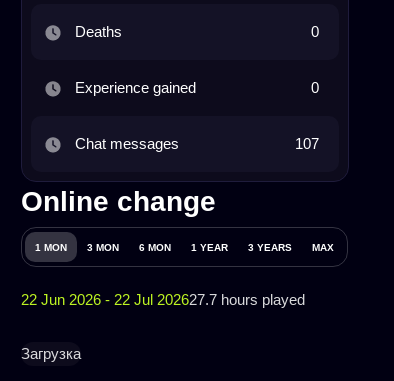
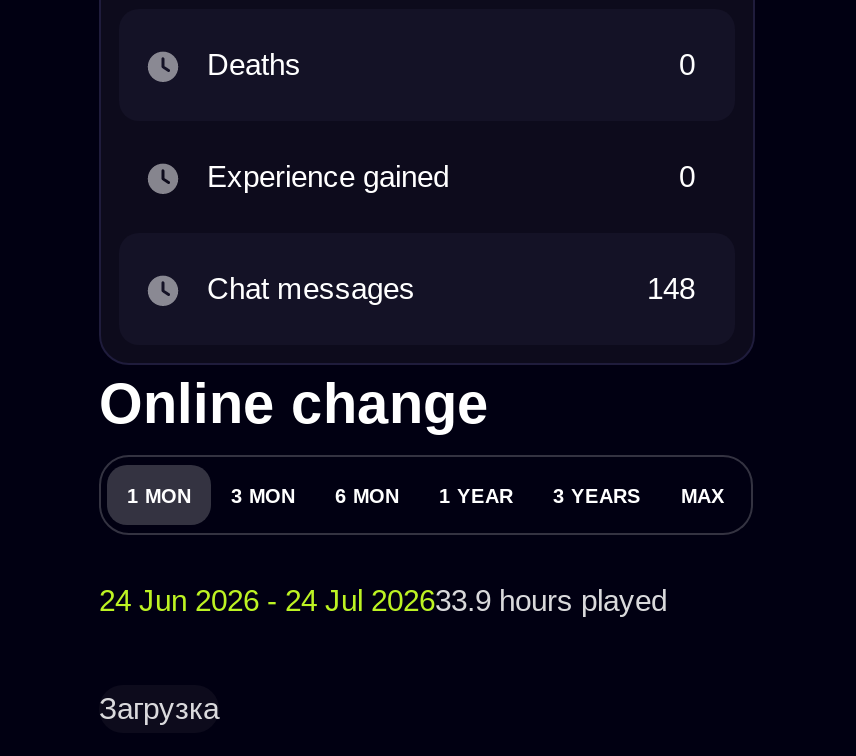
[295,135,319,152] 107 -> [647,271,695,305] 148
[21,291,305,308] 22 Jun 2026 - 22 Jul 202627.7 hours played -> [99,583,667,617] 24 Jun 2026 - 24 Jul 202633.9 hours played

